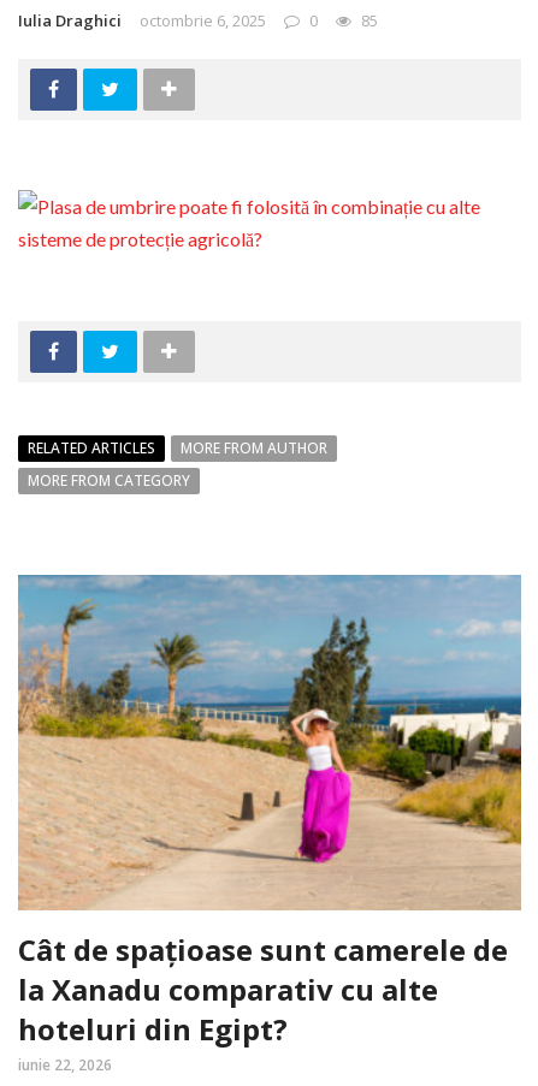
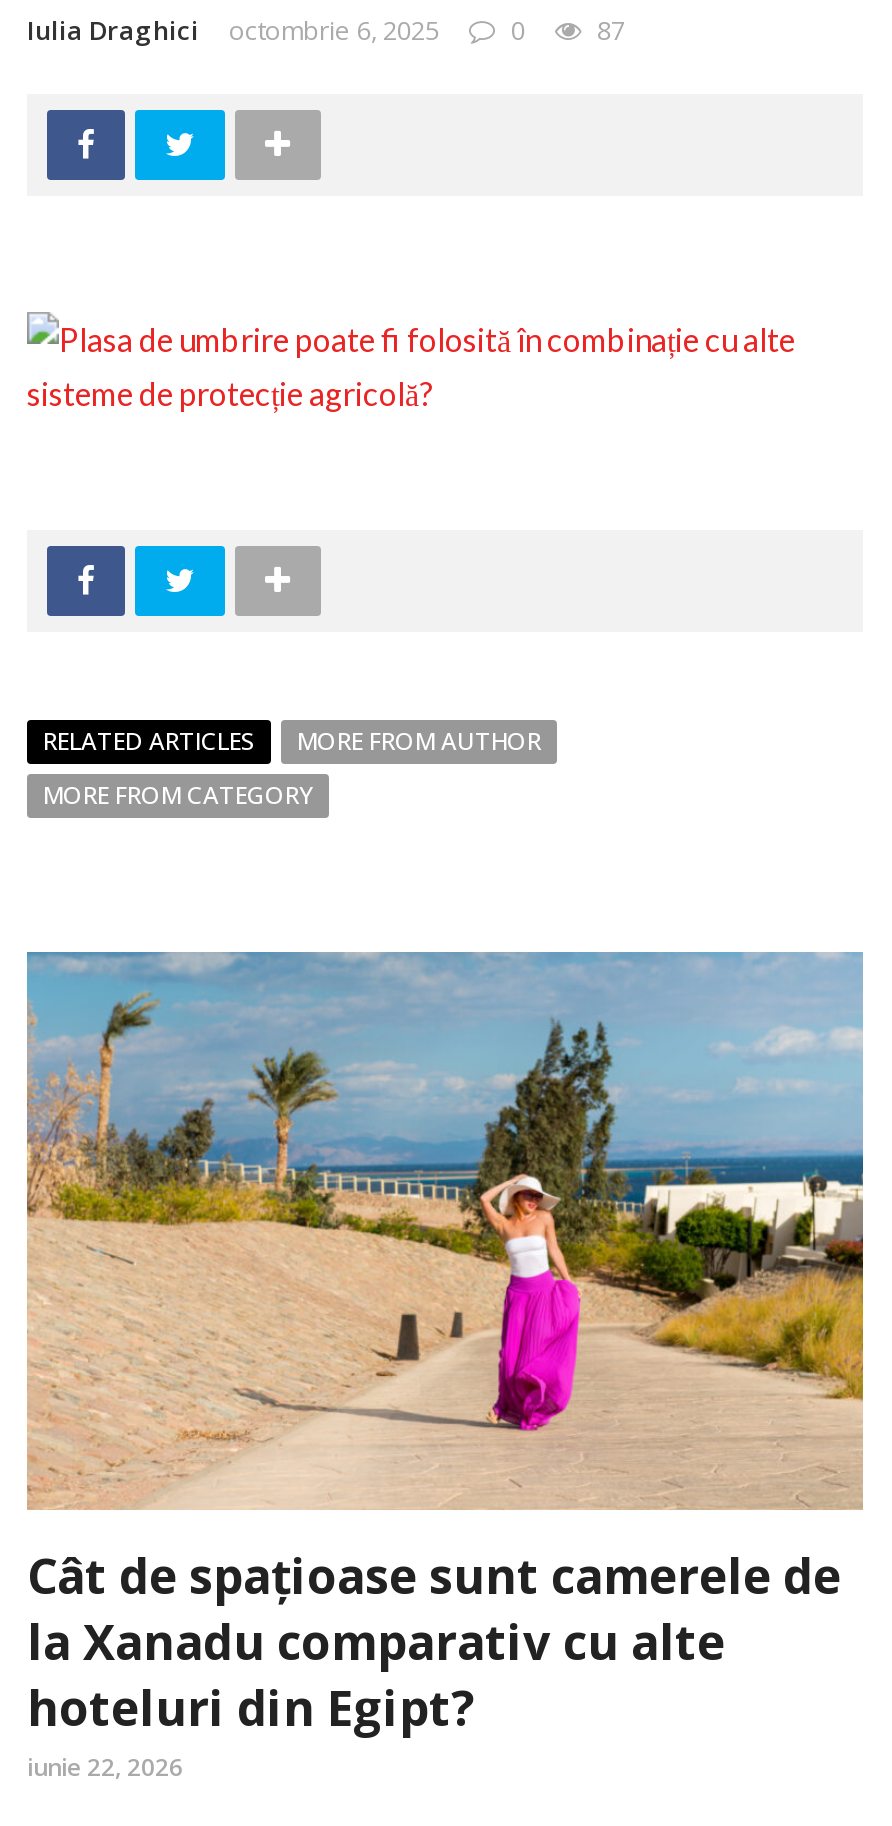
[18,10,378,31] Iulia Draghici octombrie 6, 2025 0 85 -> [27,12,625,48] Iulia Draghici octombrie 6, 2025 0 87

